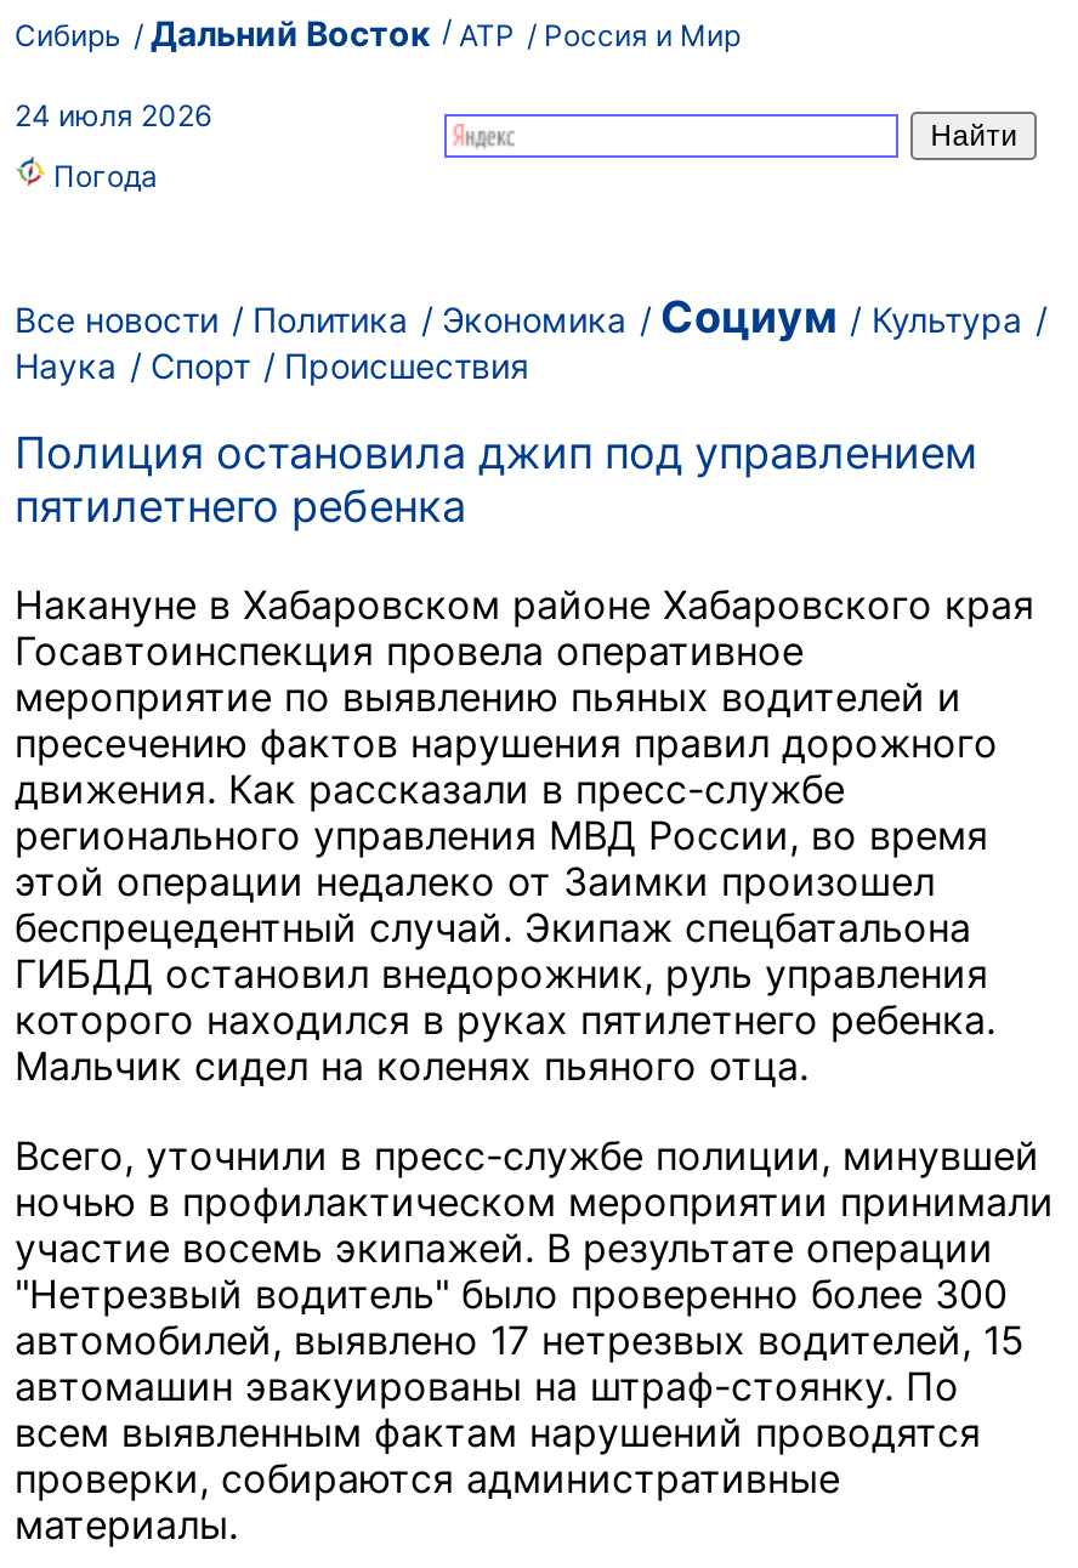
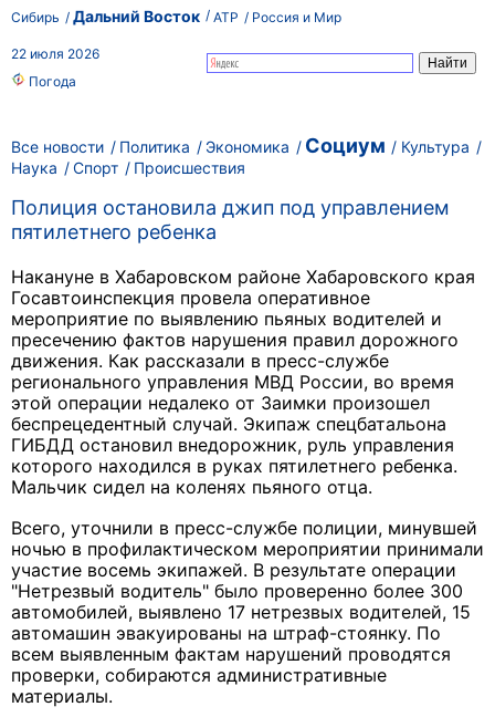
[15,97,211,133] 24 июля 2026 -> [11,45,99,62] 22 июля 2026

